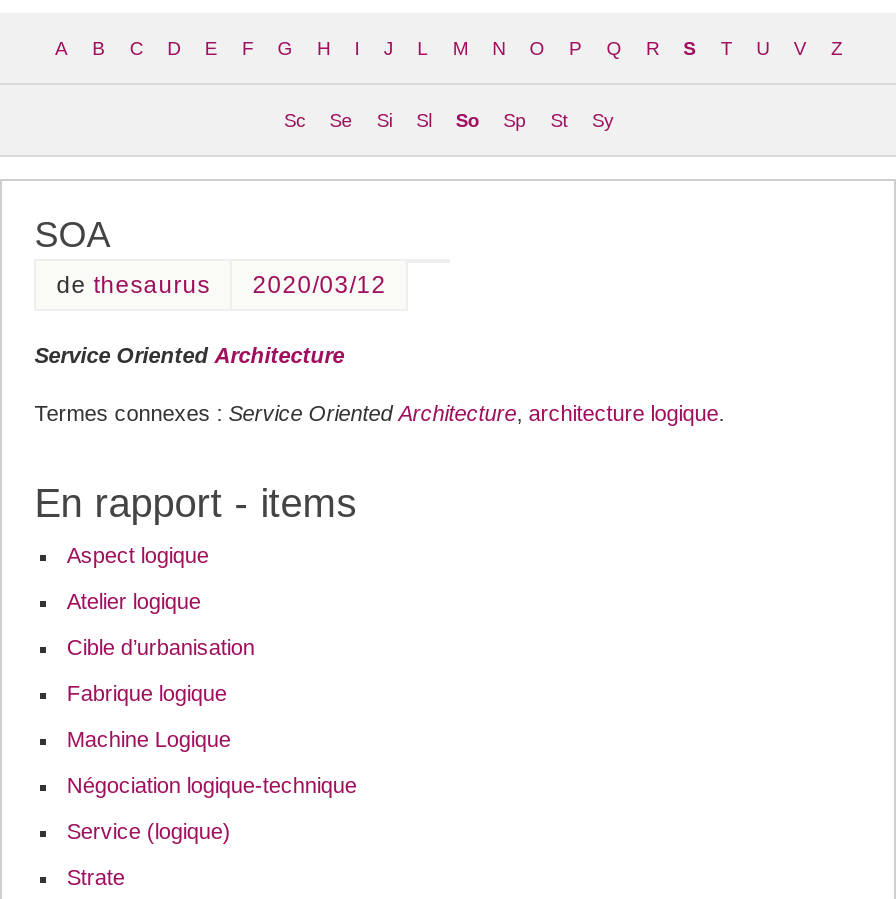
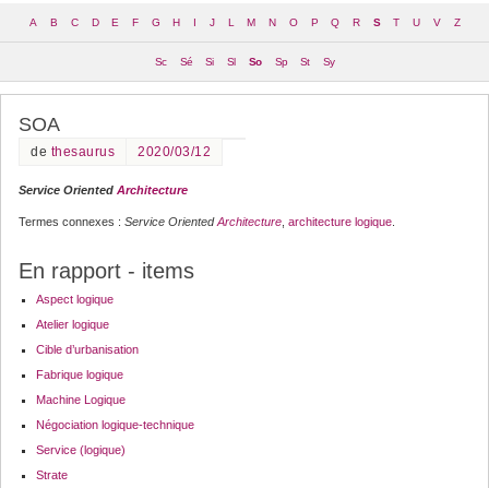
[329,109,351,131] Se -> [180,56,192,68] Sé

